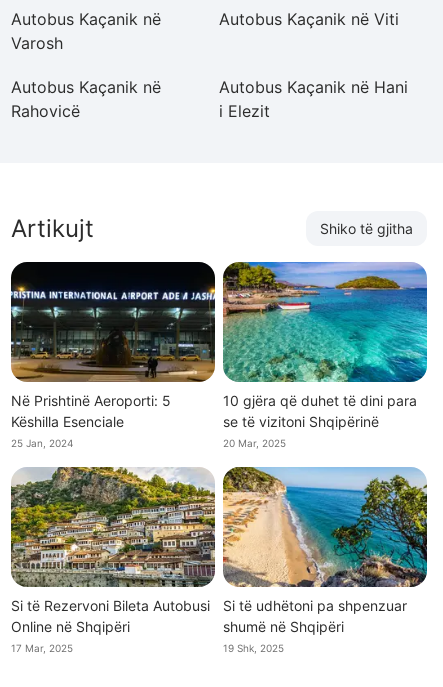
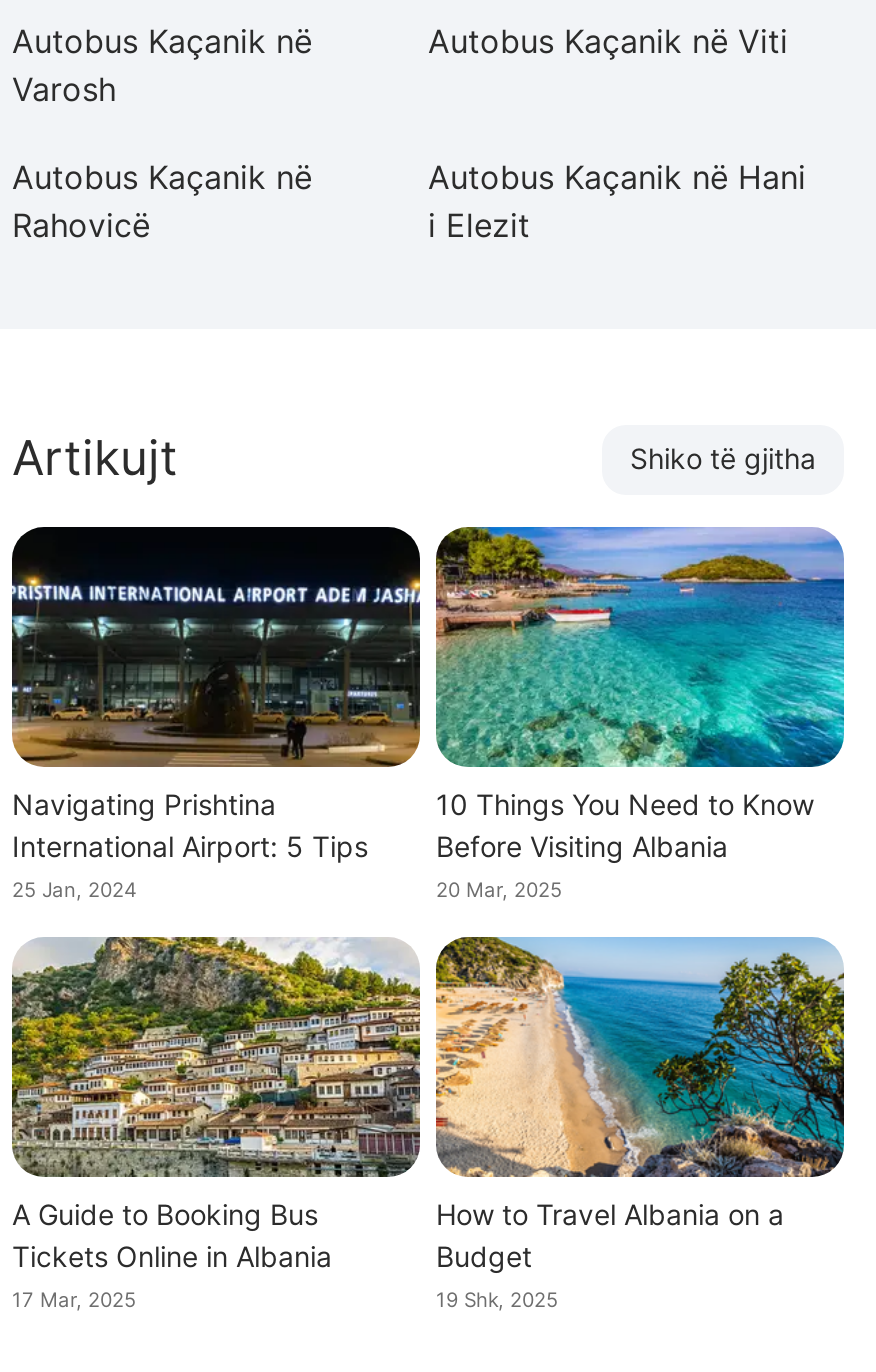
[11,392,171,430] Në Prishtinë Aeroporti: 5 | Këshilla Esenciale -> [12,786,368,862] Navigating Prishtina | International Airport: 5 Tips
[223,392,417,430] 10 gjëra që duhet të dini para | se të vizitoni Shqipërinë -> [436,786,814,862] 10 Things You Need to Know | Before Visiting Albania
[11,597,210,635] Si të Rezervoni Bileta Autobusi | Online në Shqipëri -> [12,1196,332,1272] A Guide to Booking Bus | Tickets Online in Albania
[223,597,407,635] Si të udhëtoni pa shpenzuar | shumë në Shqipëri -> [436,1196,784,1272] How to Travel Albania on a | Budget

